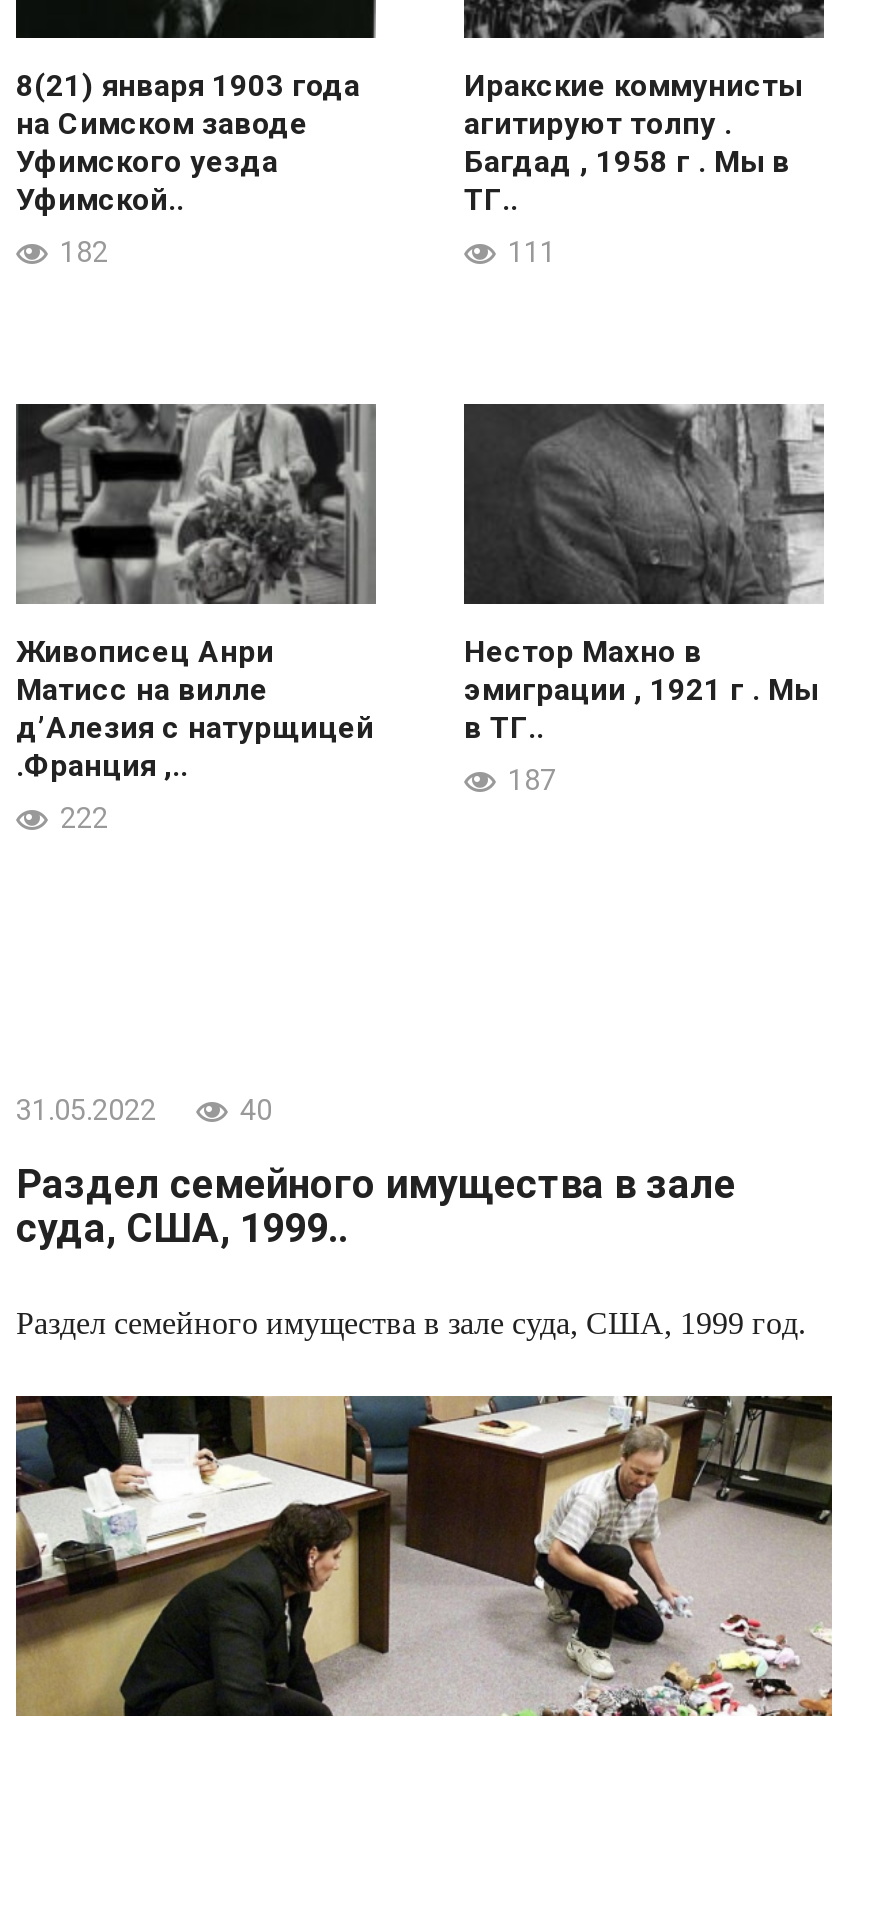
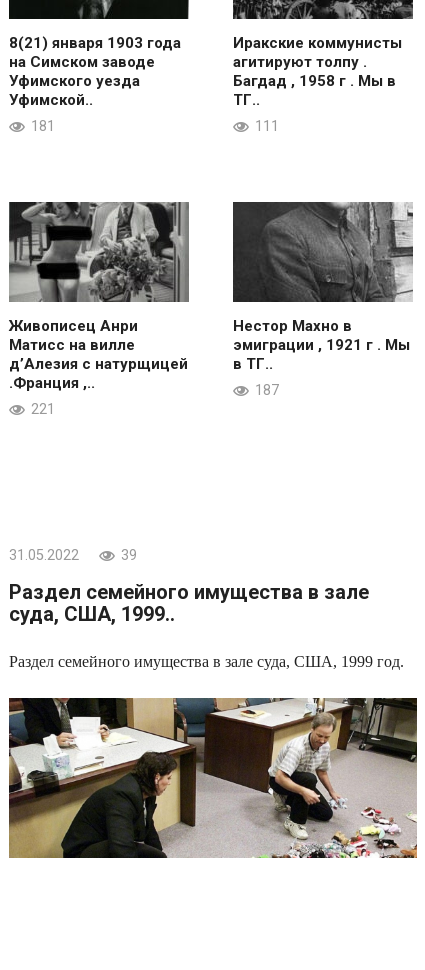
[60,237,108,271] 182 -> [31,118,55,135] 181
[60,803,108,837] 222 -> [31,401,55,418] 221
[240,1095,272,1129] 40 -> [121,547,137,564] 39

